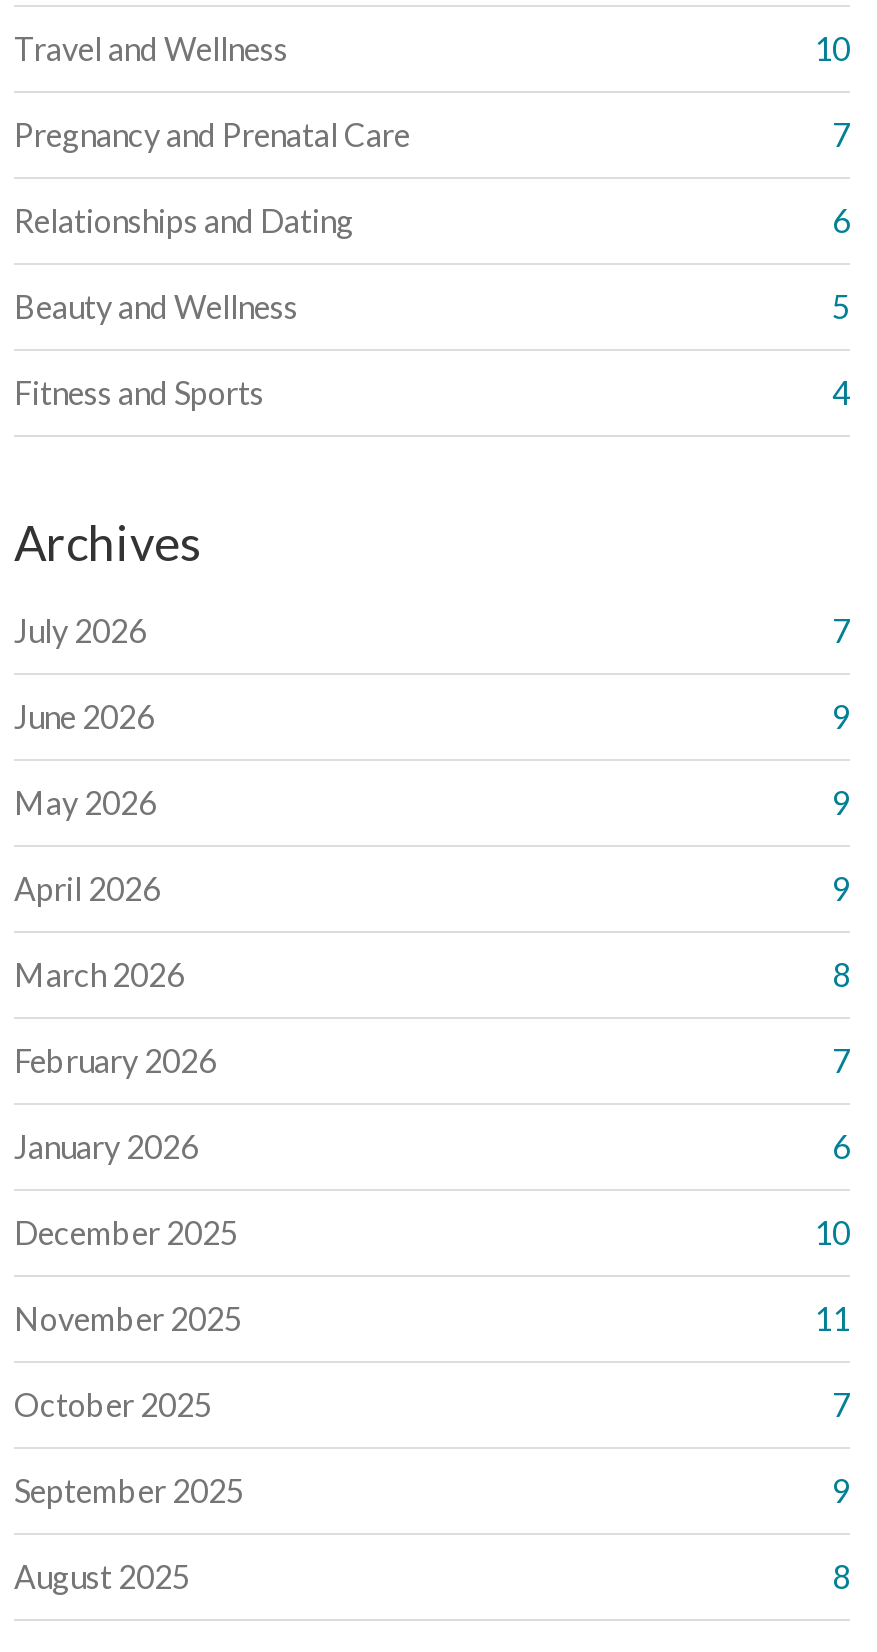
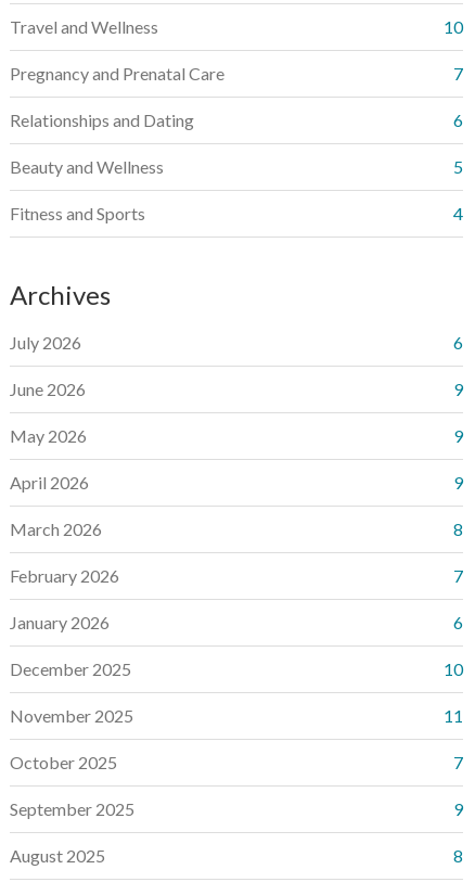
[832,610,850,648] 7 -> [453,331,463,352] 6

